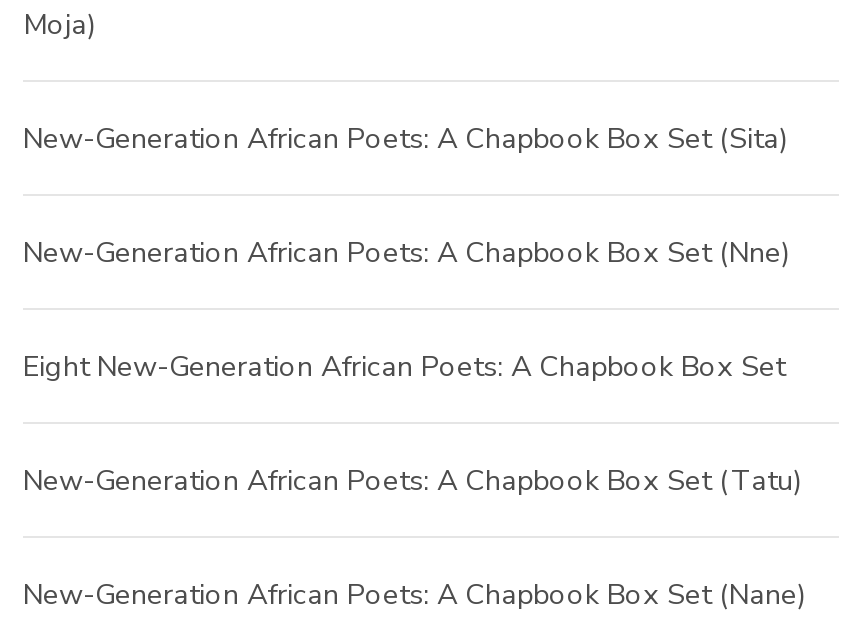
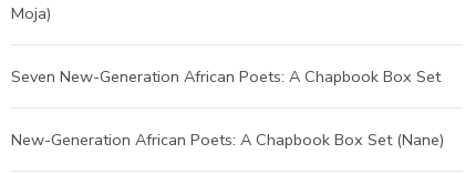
[23,118,801,500] New-Generation African Poets: A Chapbook Box Set (Sita) | New-Generation African Poets: A Chapbook Box Set (Nne) | Eight New-Generation African Poets: A Chapbook Box Set | New-Generation African Poets: A Chapbook Box Set (Tatu) -> [11,65,441,87] Seven New-Generation African Poets: A Chapbook Box Set

